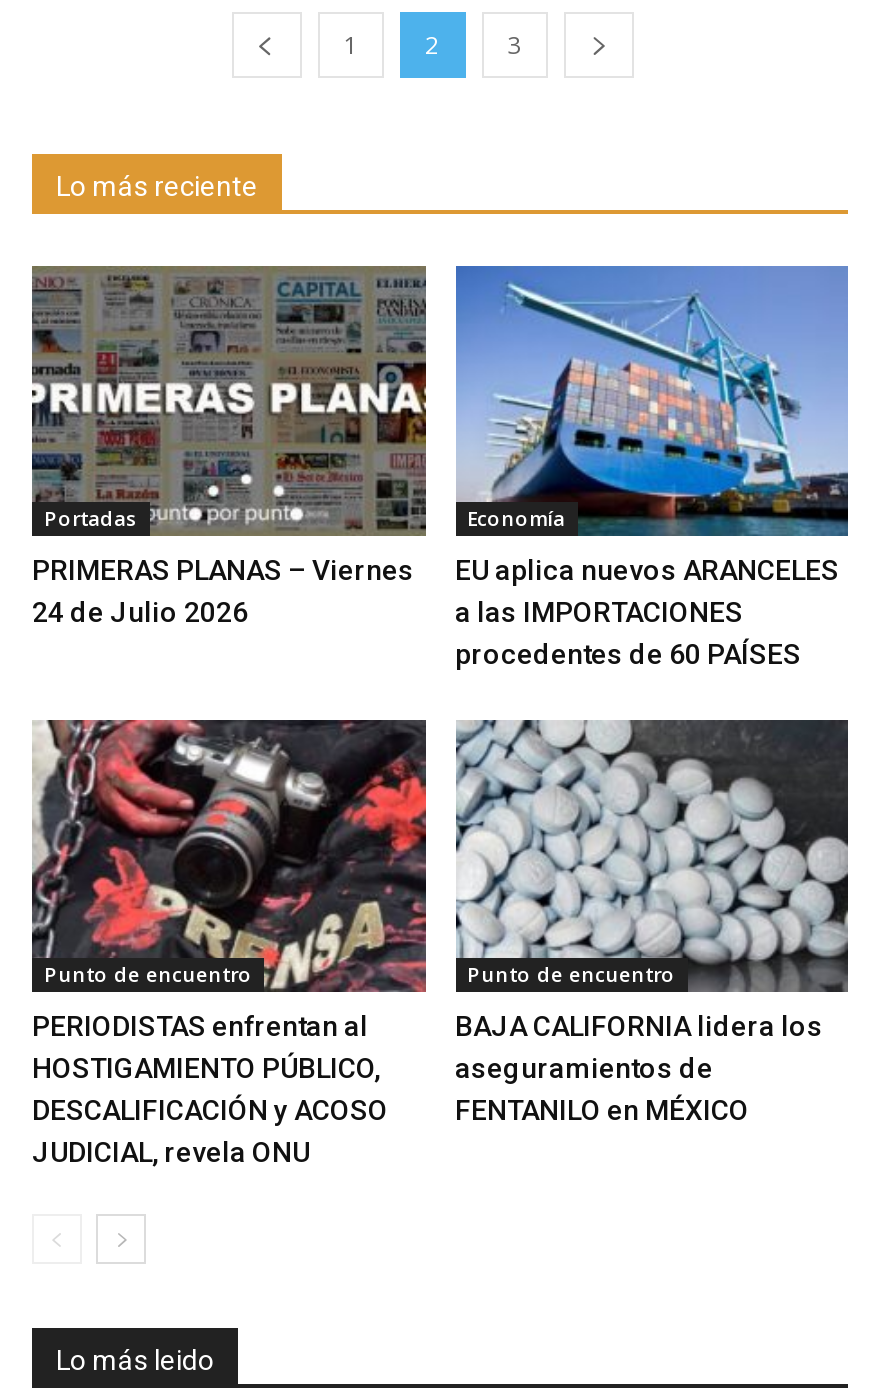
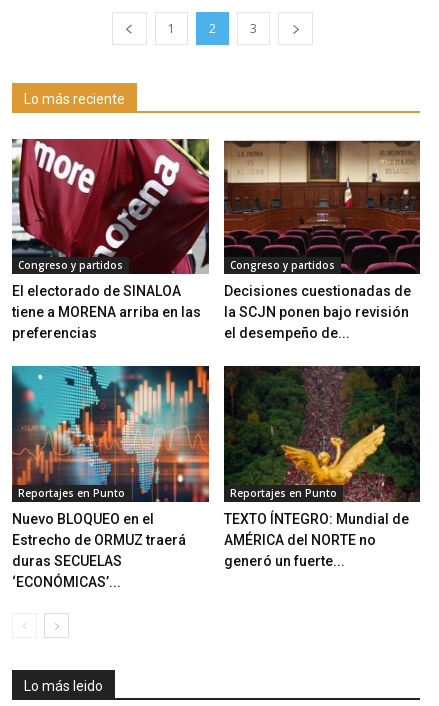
[30,264,428,538] [image] | Portadas -> [11,138,210,275] [image] | Congreso y partidos
[454,264,850,538] [image] | Economía -> [223,139,421,275] [image] | Congreso y partidos
[32,555,414,629] PRIMERAS PLANAS – Viernes | 24 de Julio 2026 -> [12,283,201,341] El electorado de SINALOA | tiene a MORENA arriba en las | preferencias
[455,555,839,671] EU aplica nuevos ARANCELES | a las IMPORTACIONES | procedentes de 60 PAÍSES -> [223,283,410,341] Decisiones cuestionadas de | la SCJN ponen bajo revisión | el desempeño de...
[30,718,428,994] [image] | Punto de encuentro -> [11,365,210,503] [image] | Reportajes en Punto
[454,718,848,992] [image] | Punto de encuentro -> [223,365,420,502] [image] | Reportajes en Punto
[32,1009,388,1167] PERIODISTAS enfrentan al | HOSTIGAMIENTO PÚBLICO, | DESCALIFICACIÓN y ACOSO | JUDICIAL, revela ONU -> [12,511,186,590] Nuevo BLOQUEO en el | Estrecho de ORMUZ traerá | duras SECUELAS | ‘ECONÓMICAS’...
[455,1009,823,1125] BAJA CALIFORNIA lidera los | aseguramientos de | FENTANILO en MÉXICO -> [223,511,408,569] TEXTO ÍNTEGRO: Mundial de | AMÉRICA del NORTE no | generó un fuerte...

